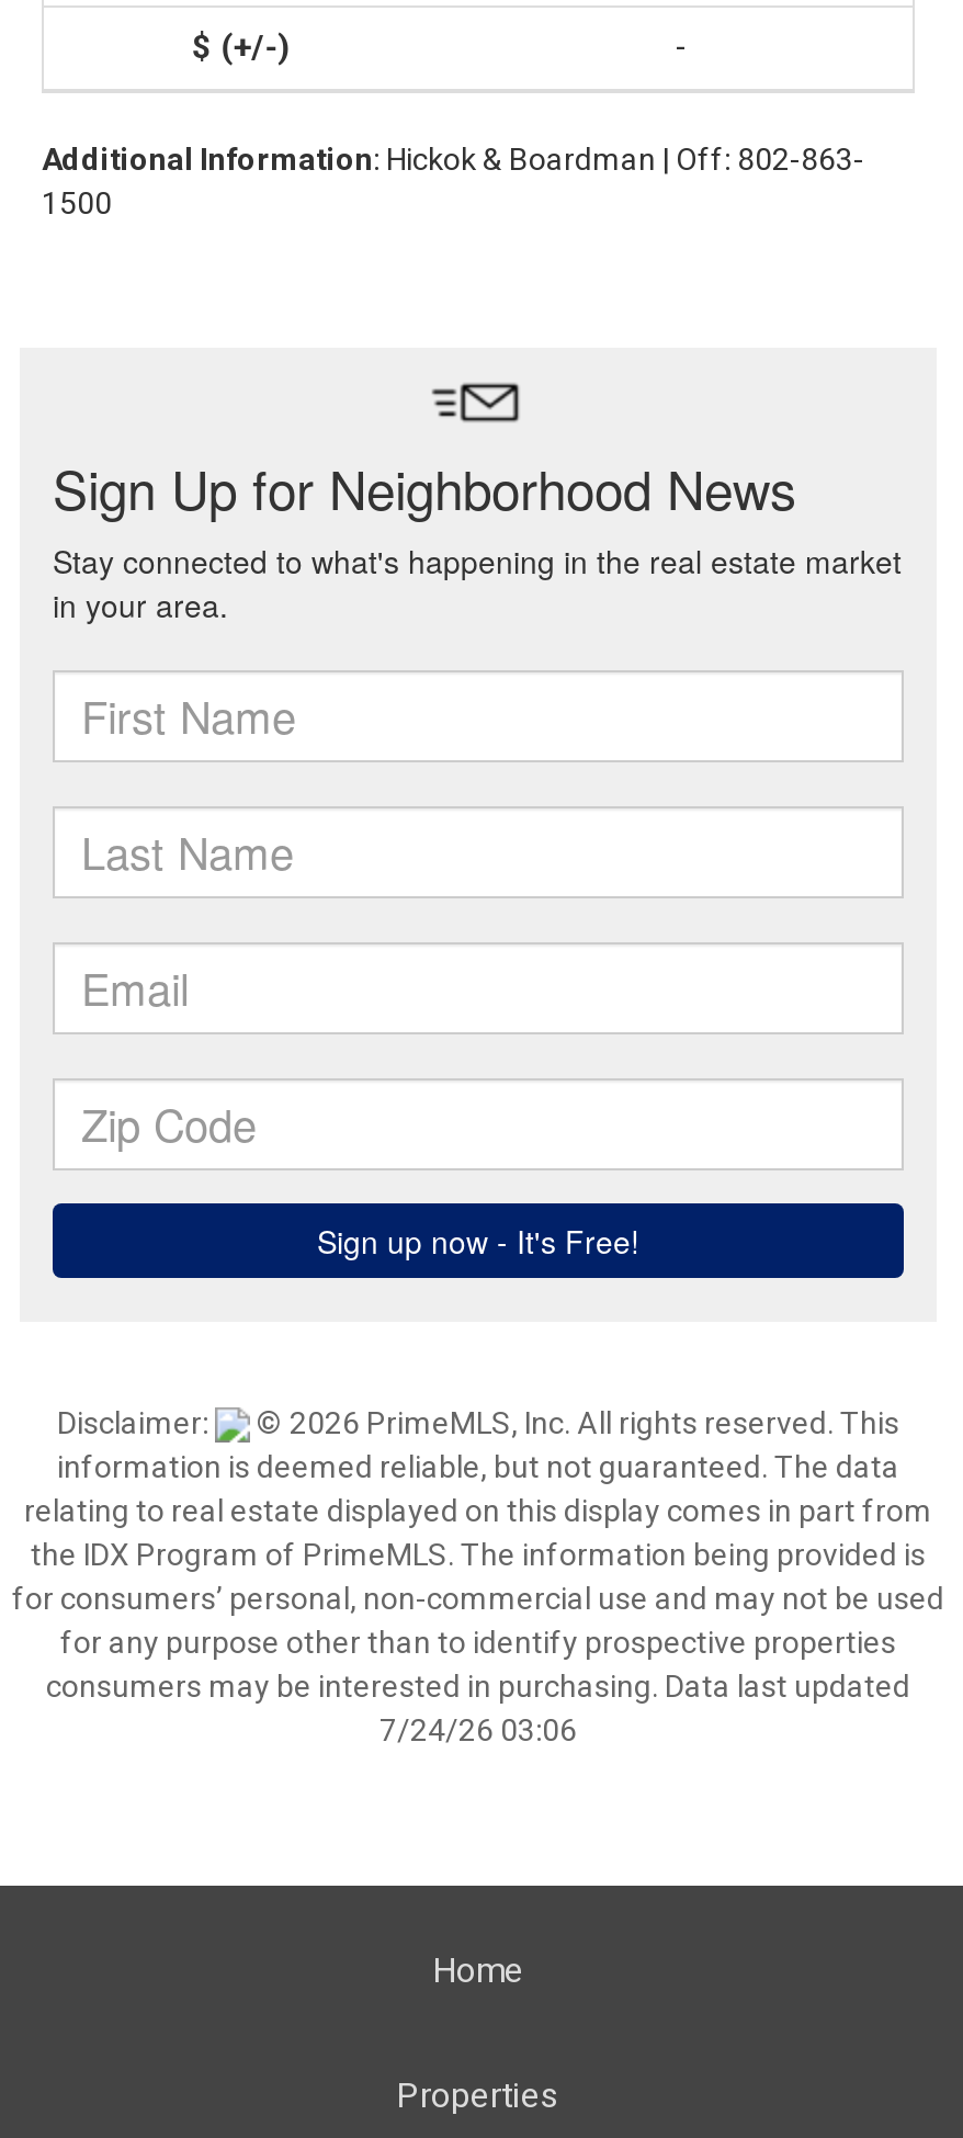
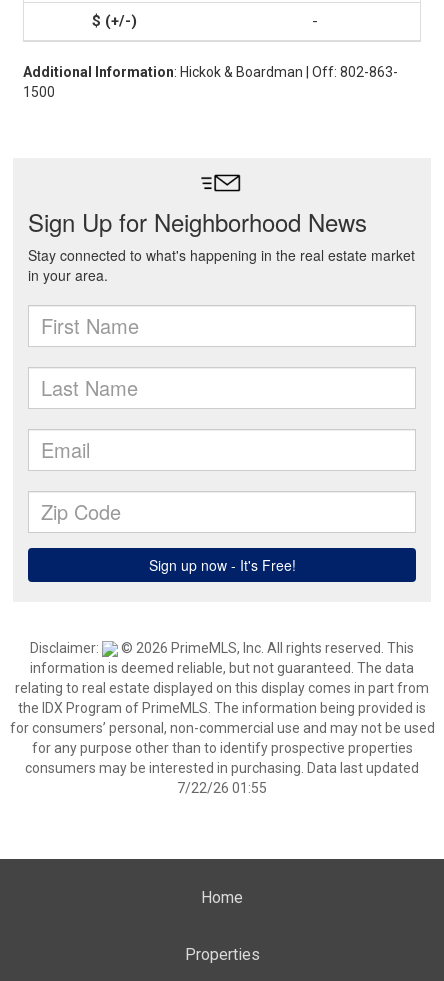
[379,1712,577,1747] 7/24/26 03:06 -> [177,780,267,796] 7/22/26 01:55

